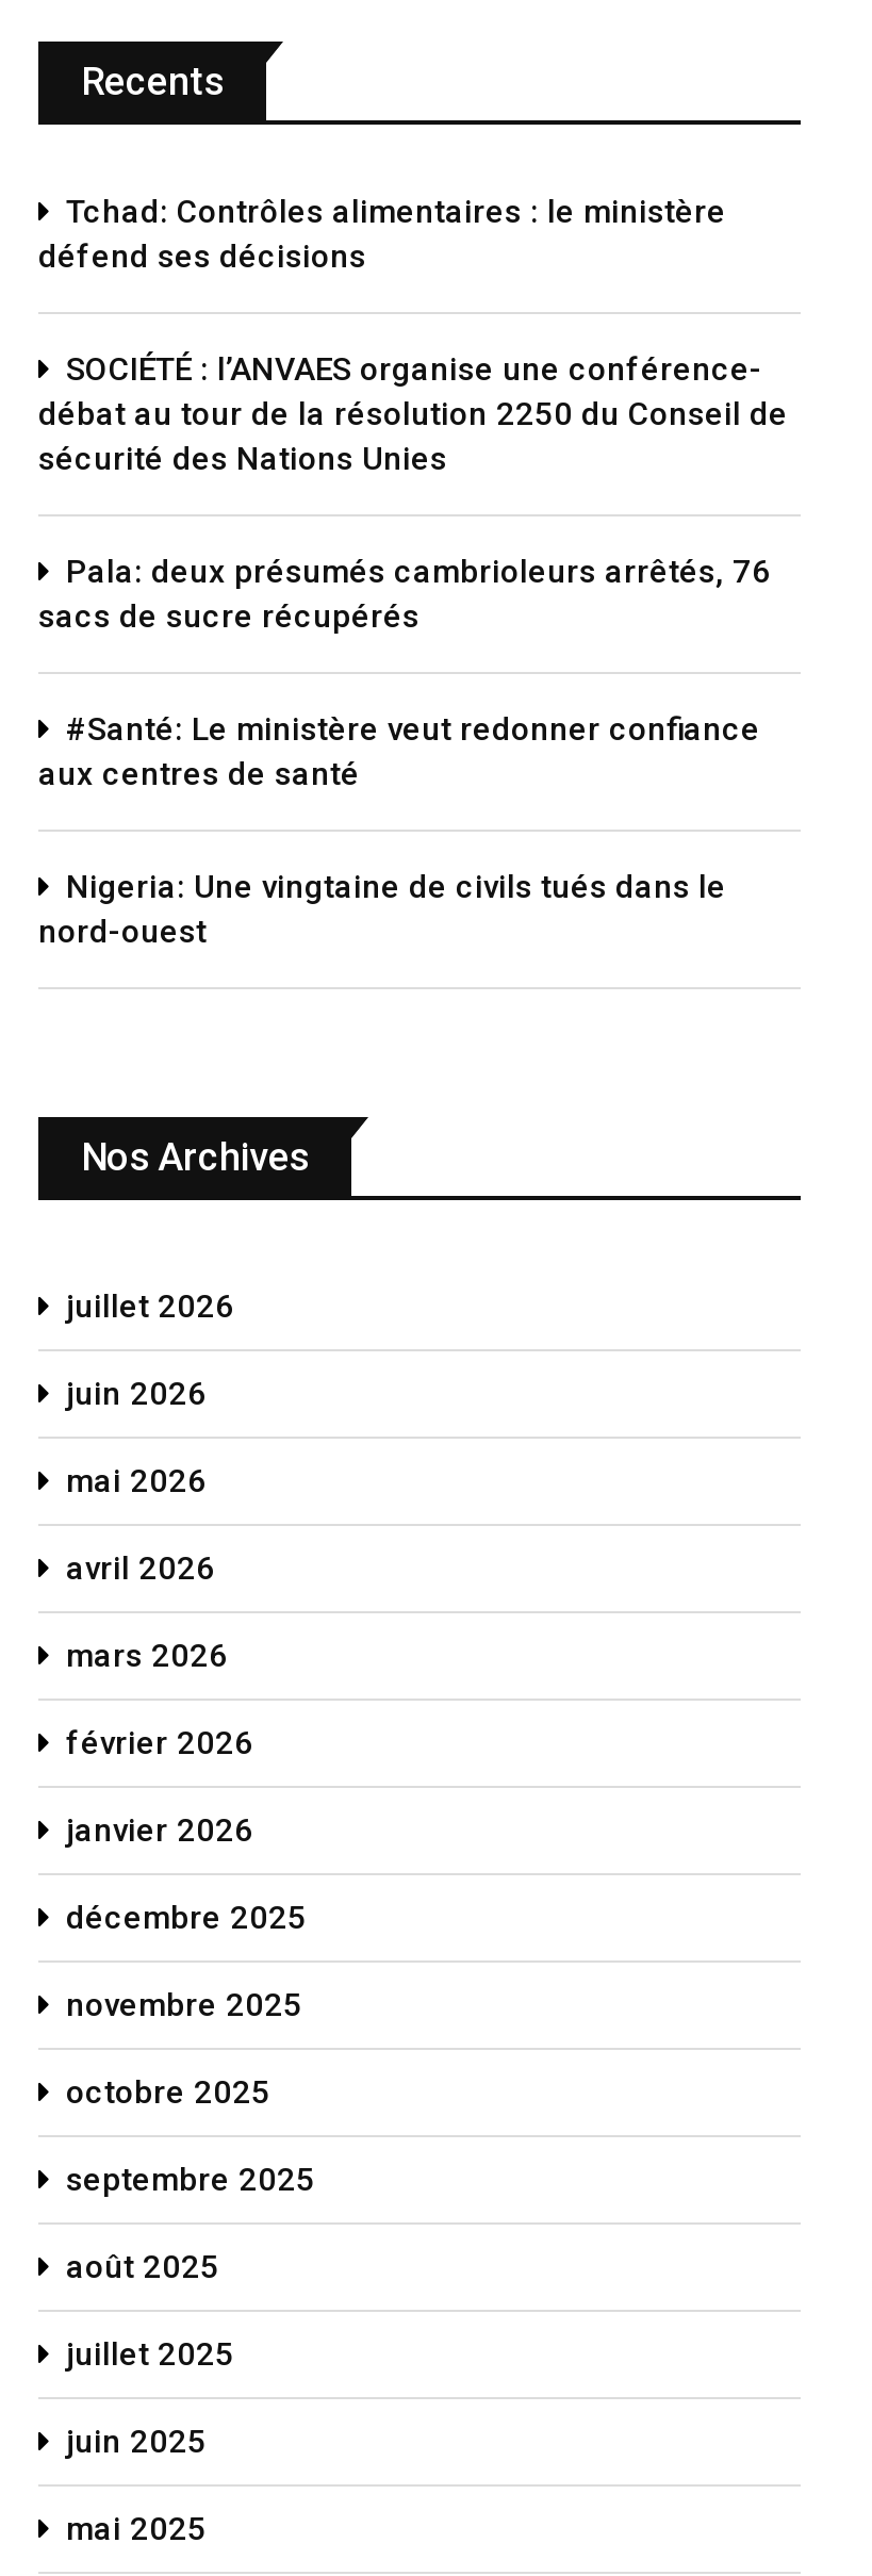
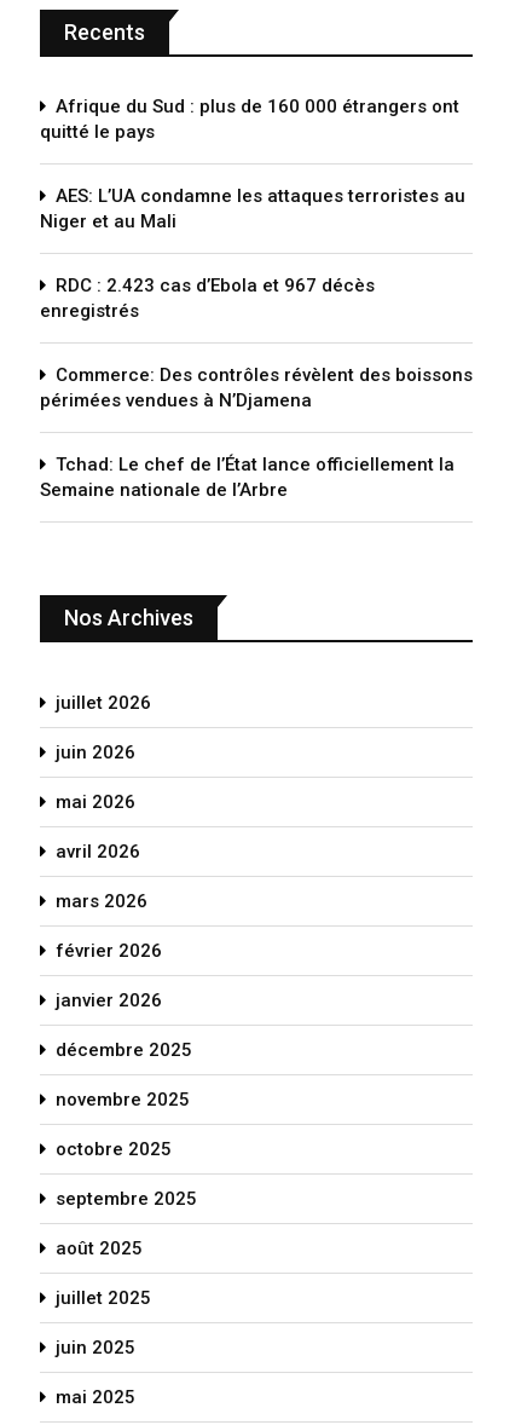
[38,192,726,275] Tchad: Contrôles alimentaires : le ministère | défend ses décisions -> [40,95,459,143] Afrique du Sud : plus de 160 000 étrangers ont | quitté le pays
[38,350,788,478] SOCIÉTÉ : l’ANVAES organise une conférence- | débat au tour de la résolution 2250 du Conseil de | sécurité des Nations Unies -> [40,185,465,232] AES: L’UA condamne les attaques terroristes au | Niger et au Mali
[38,552,771,635] Pala: deux présumés cambrioleurs arrêtés, 76 | sacs de sucre récupérés -> [40,274,375,322] RDC : 2.423 cas d’Ebola et 967 décès | enregistrés
[38,710,760,793] #Santé: Le ministère veut redonner confiance | aux centres de santé -> [40,364,473,411] Commerce: Des contrôles révèlent des boissons | périmées vendues à N’Djamena
[38,867,726,951] Nigeria: Une vingtaine de civils tués dans le | nord-ouest -> [40,453,455,501] Tchad: Le chef de l’État lance officiellement la | Semaine nationale de l’Arbre

